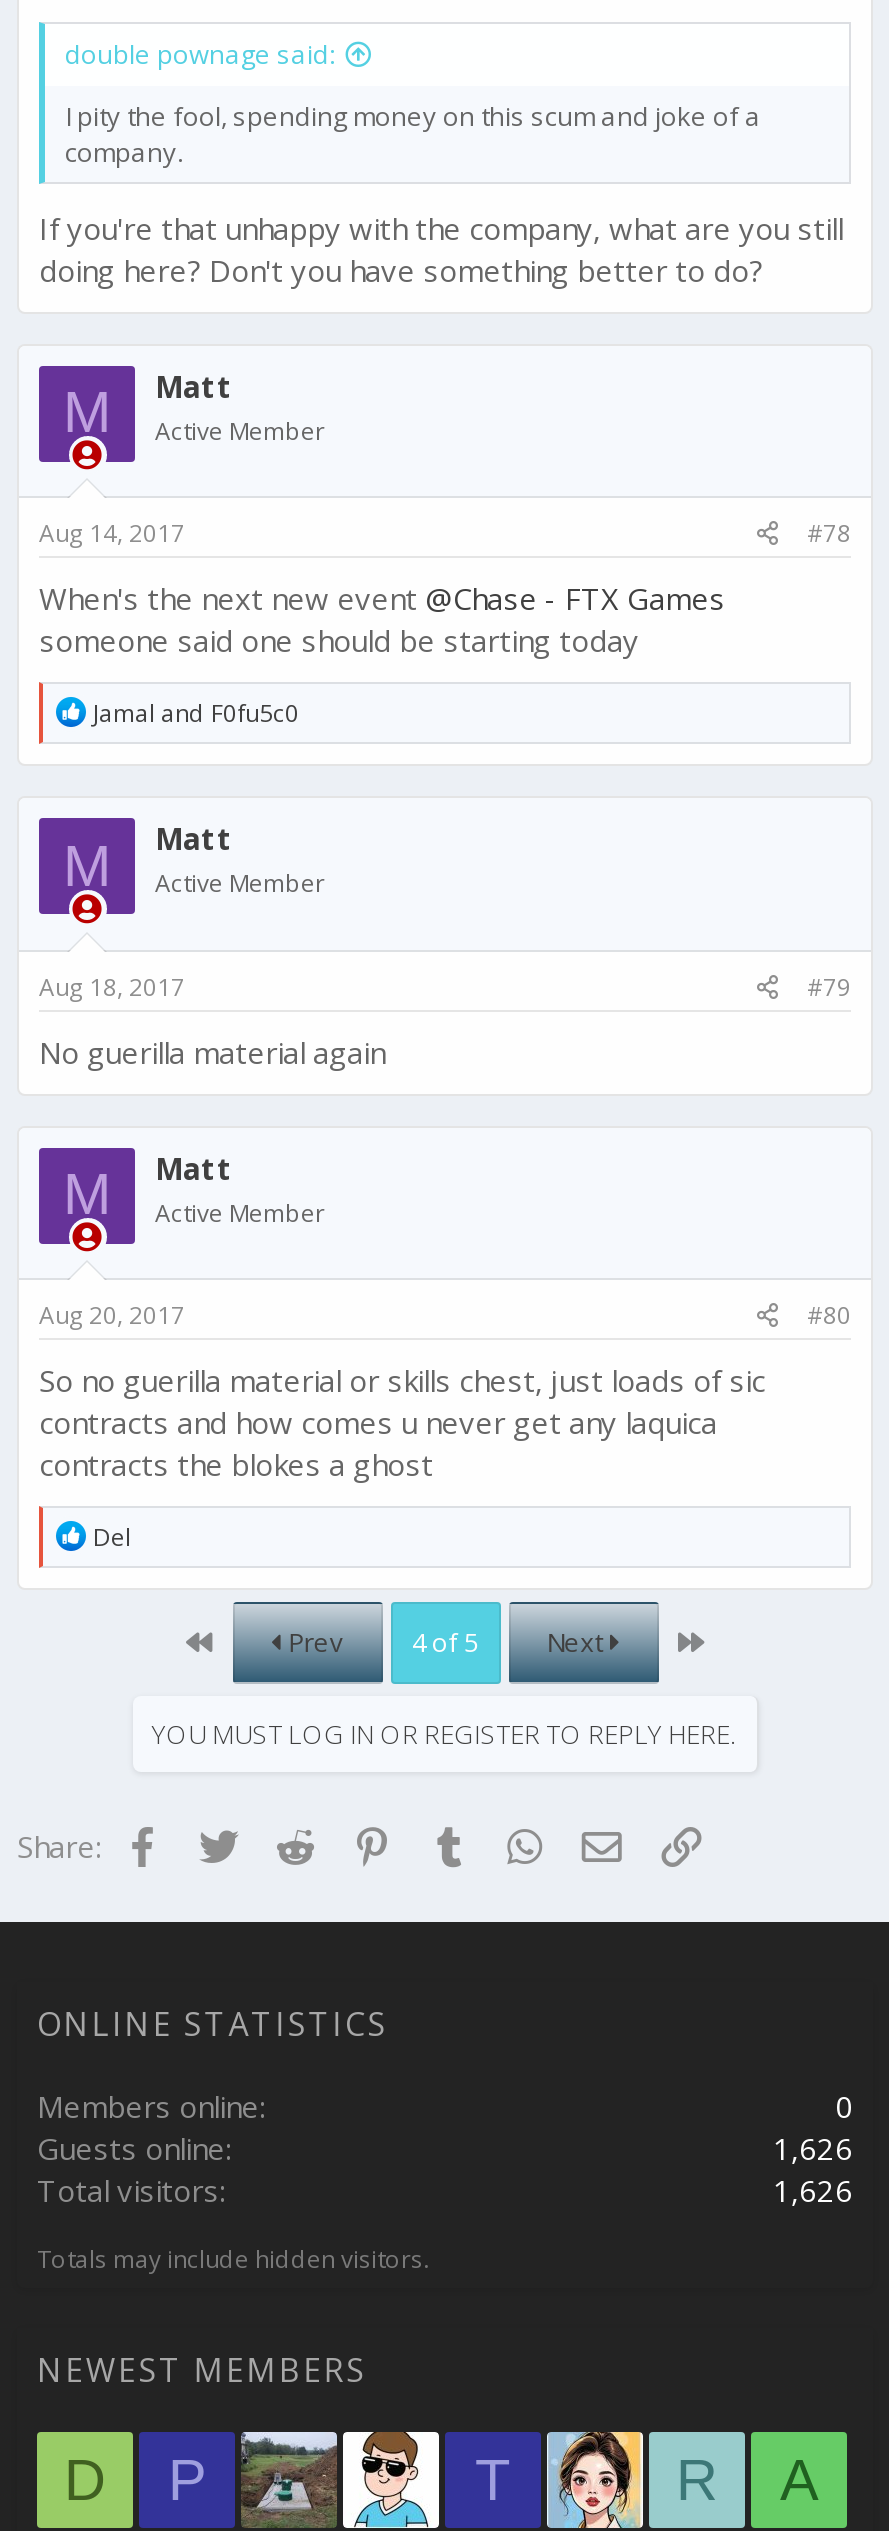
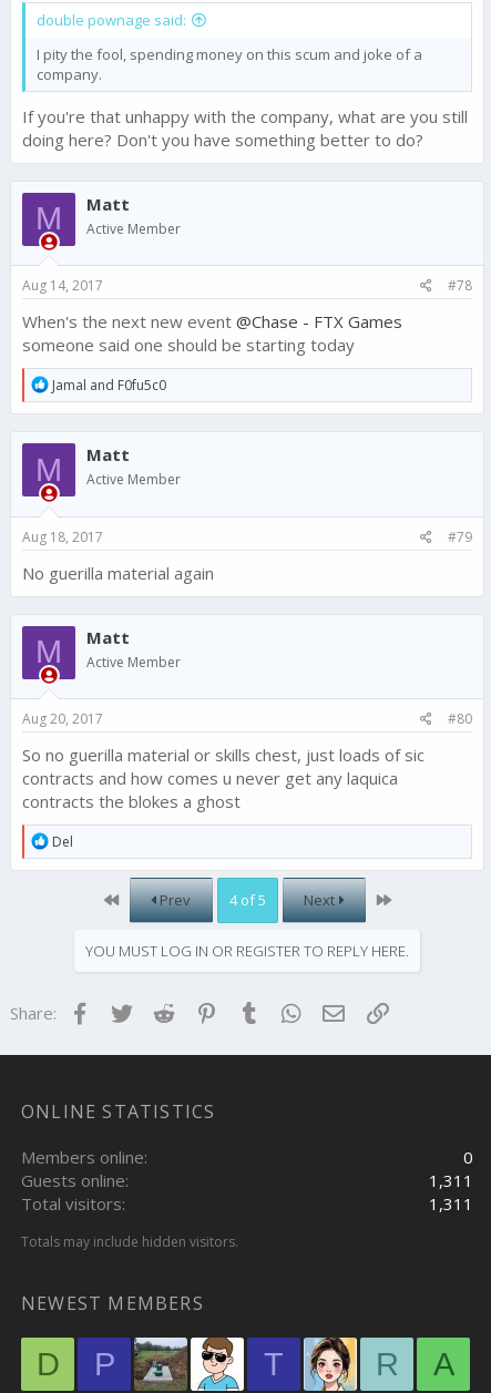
[773,2129,853,2169] 1,626 -> [429,1170,473,1192] 1,311
[773,2171,853,2211] 1,626 -> [429,1193,473,1215] 1,311

